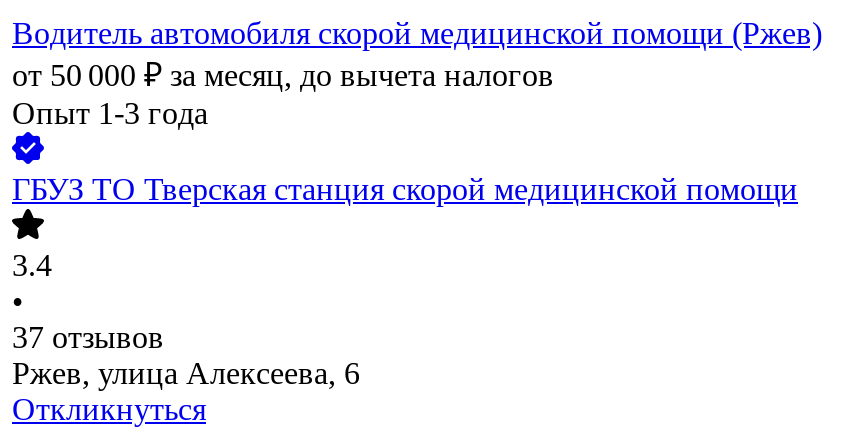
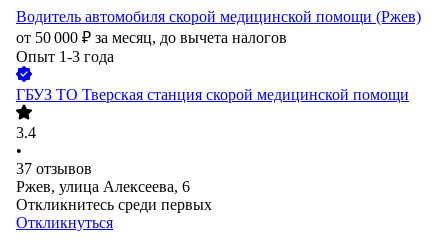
none -> [16,196,212,213] Откликнитесь среди первых

